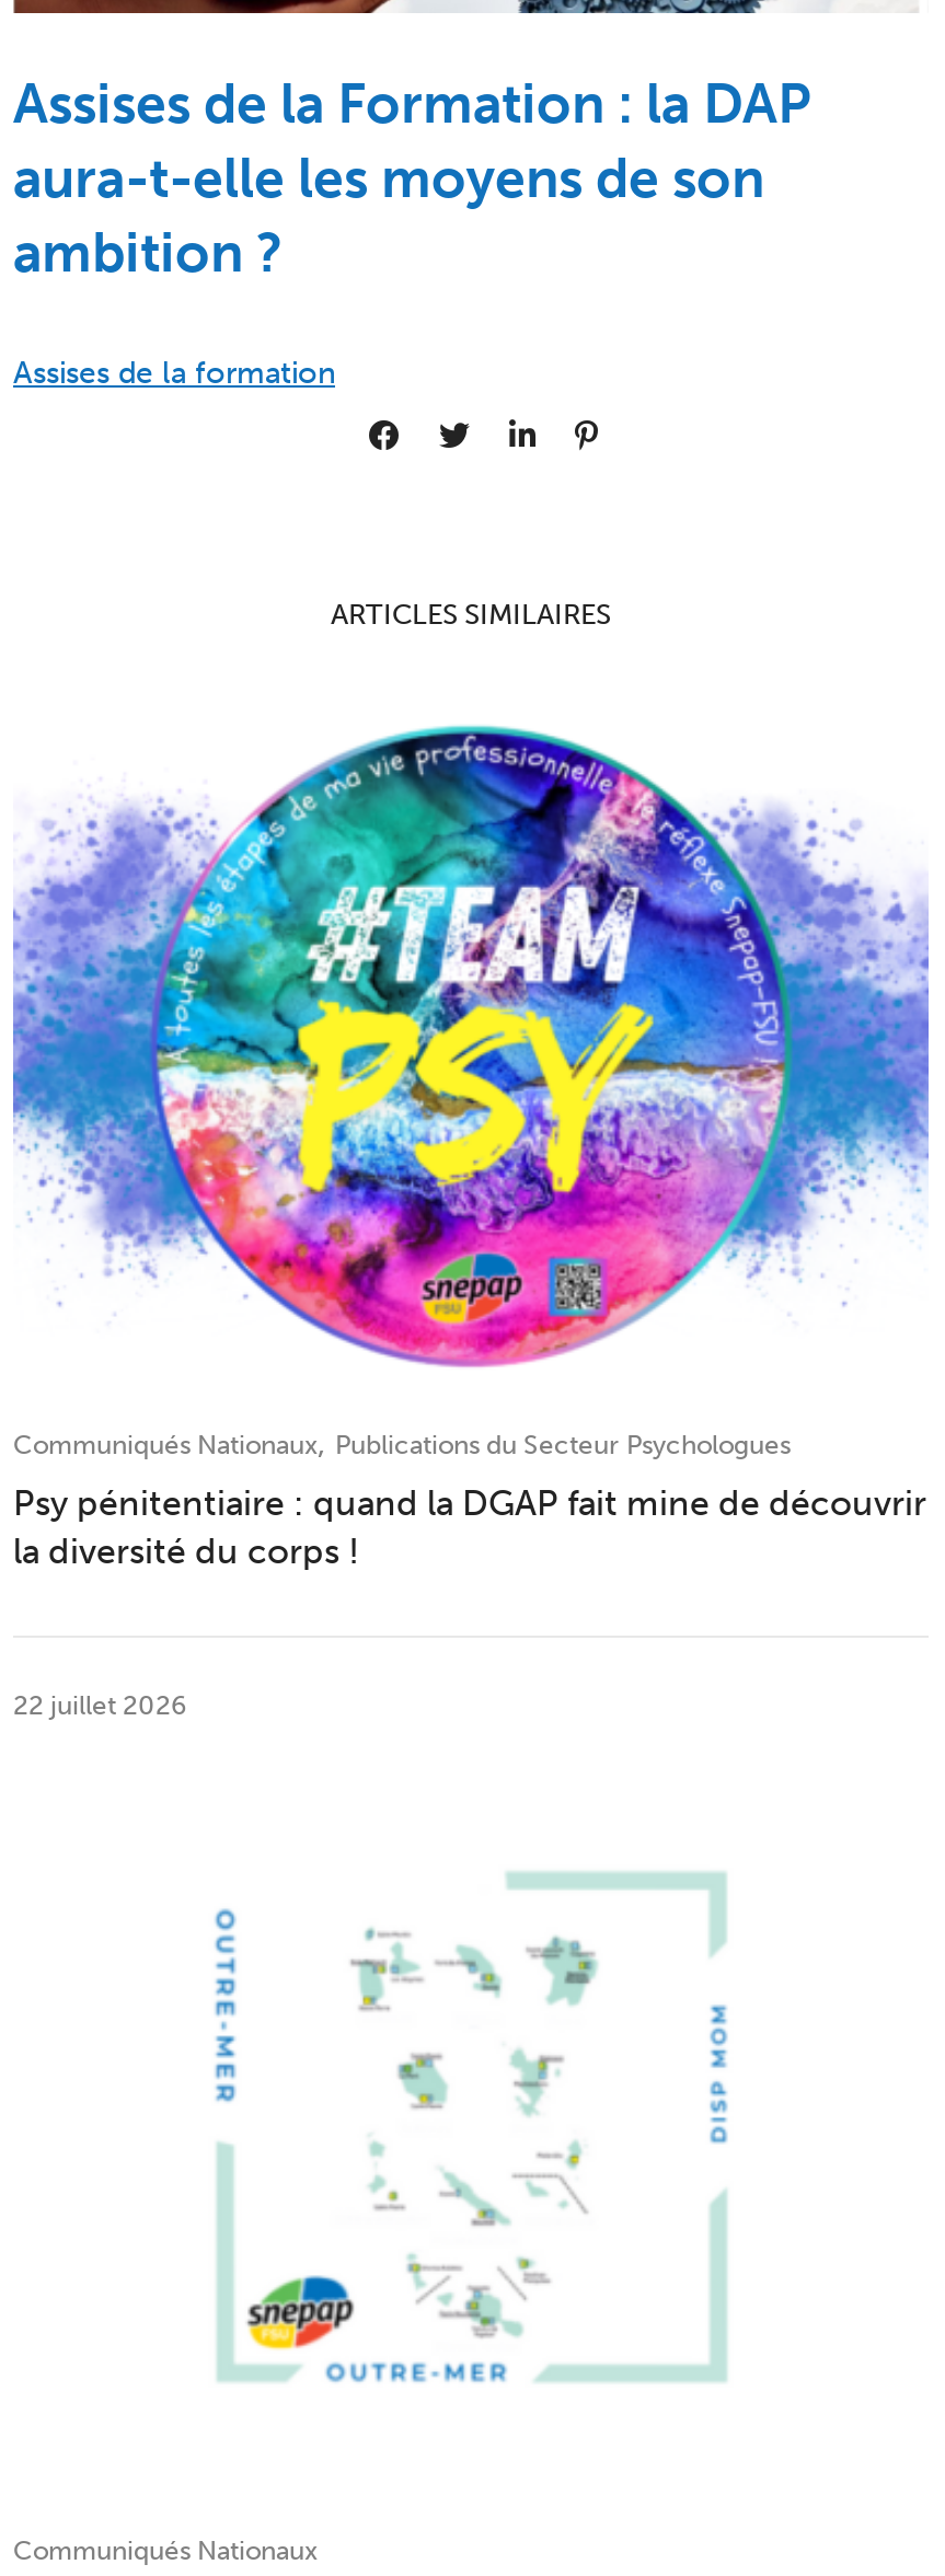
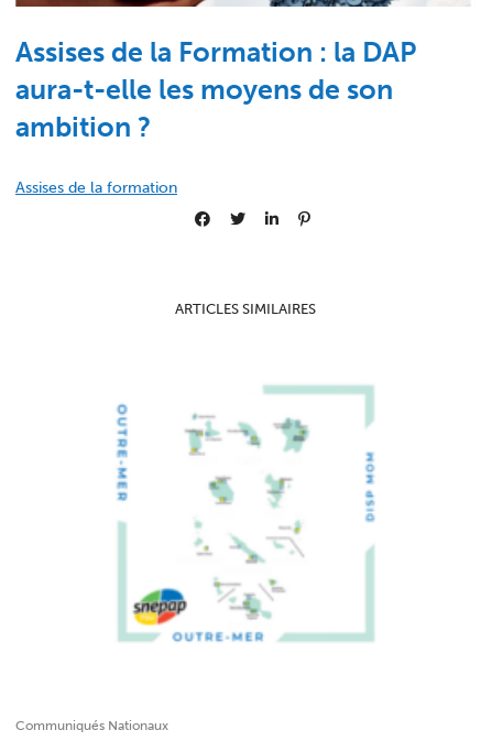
[11,725,931,1572] [image] | Communiqués Nationaux, Publications du Secteur Psychologues | Psy pénitentiaire : quand la DGAP fait mine de découvrir | la diversité du corps ! -> none
[13,1690,186,1721] 22 juillet 2026 -> none

